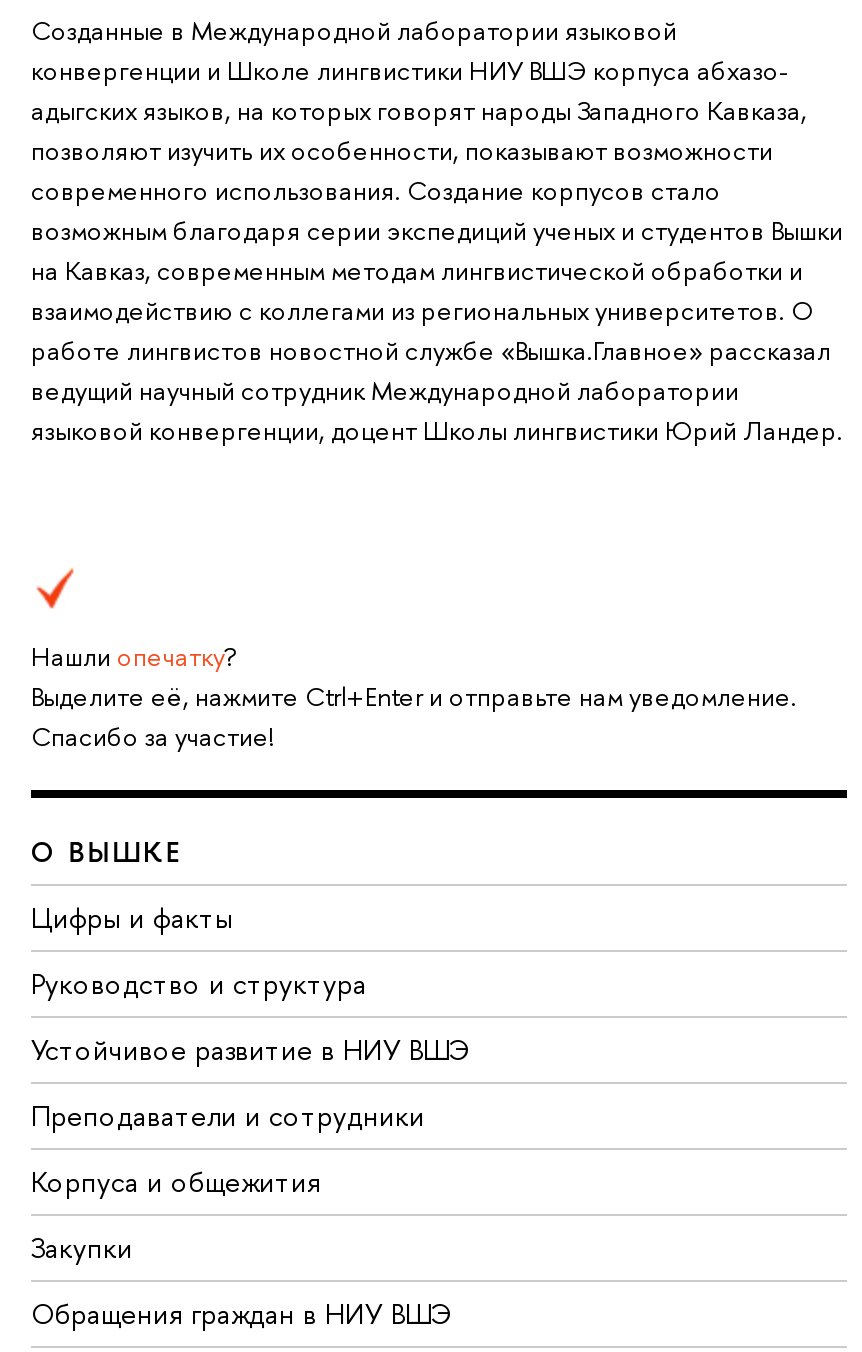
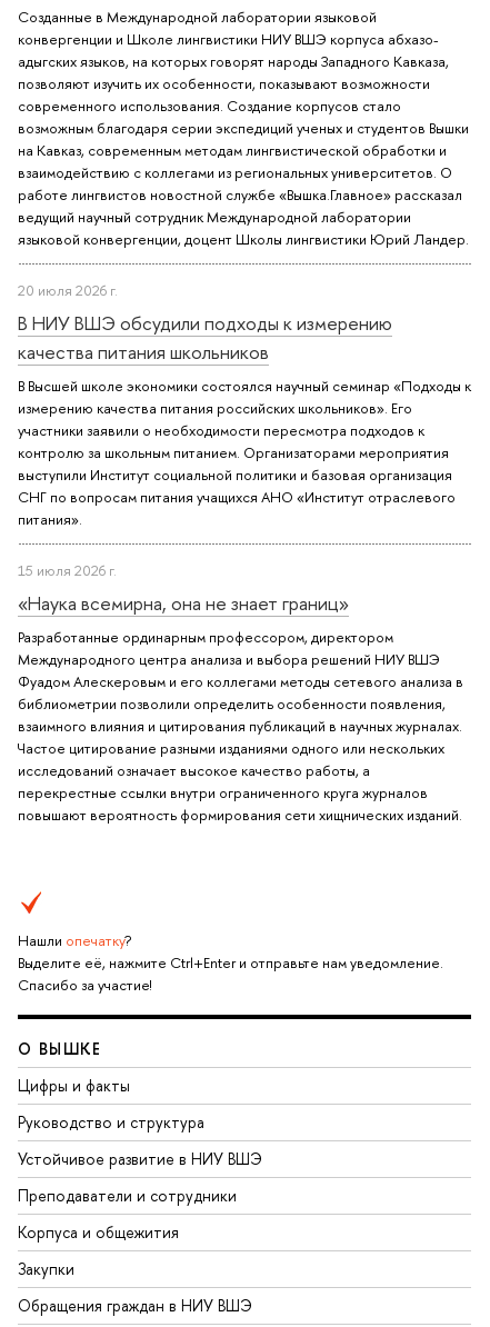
none -> [18,280,471,824] 20 июля 2026 г. | В НИУ ВШЭ обсудили подходы к измерению | качества питания школьников | В Высшей школе экономики состоялся научный семинар «Подходы к | измерению качества питания российских школьников». Его | участники заявили о необходимости пересмотра подходов к | контролю за школьным питанием. Организаторами мероприятия | выступили Институт социальной политики и базовая организация | СНГ по вопросам питания учащихся АНО «Институт отраслевого | питания». | 15 июля 2026 г. | «Наука всемирна, она не знает границ» | Разработанные ординарным профессором, директором | Международного центра анализа и выбора решений НИУ ВШЭ | Фуадом Алескеровым и его коллегами методы сетевого анализа в | библиометрии позволили определить особенности появления, | взаимного влияния и цитирования публикаций в научных журналах. | Частое цитирование разными изданиями одного или нескольких | исследований означает высокое качество работы, а | перекрестные ссылки внутри ограниченного круга журналов | повышают вероятность формирования сети хищнических изданий.

